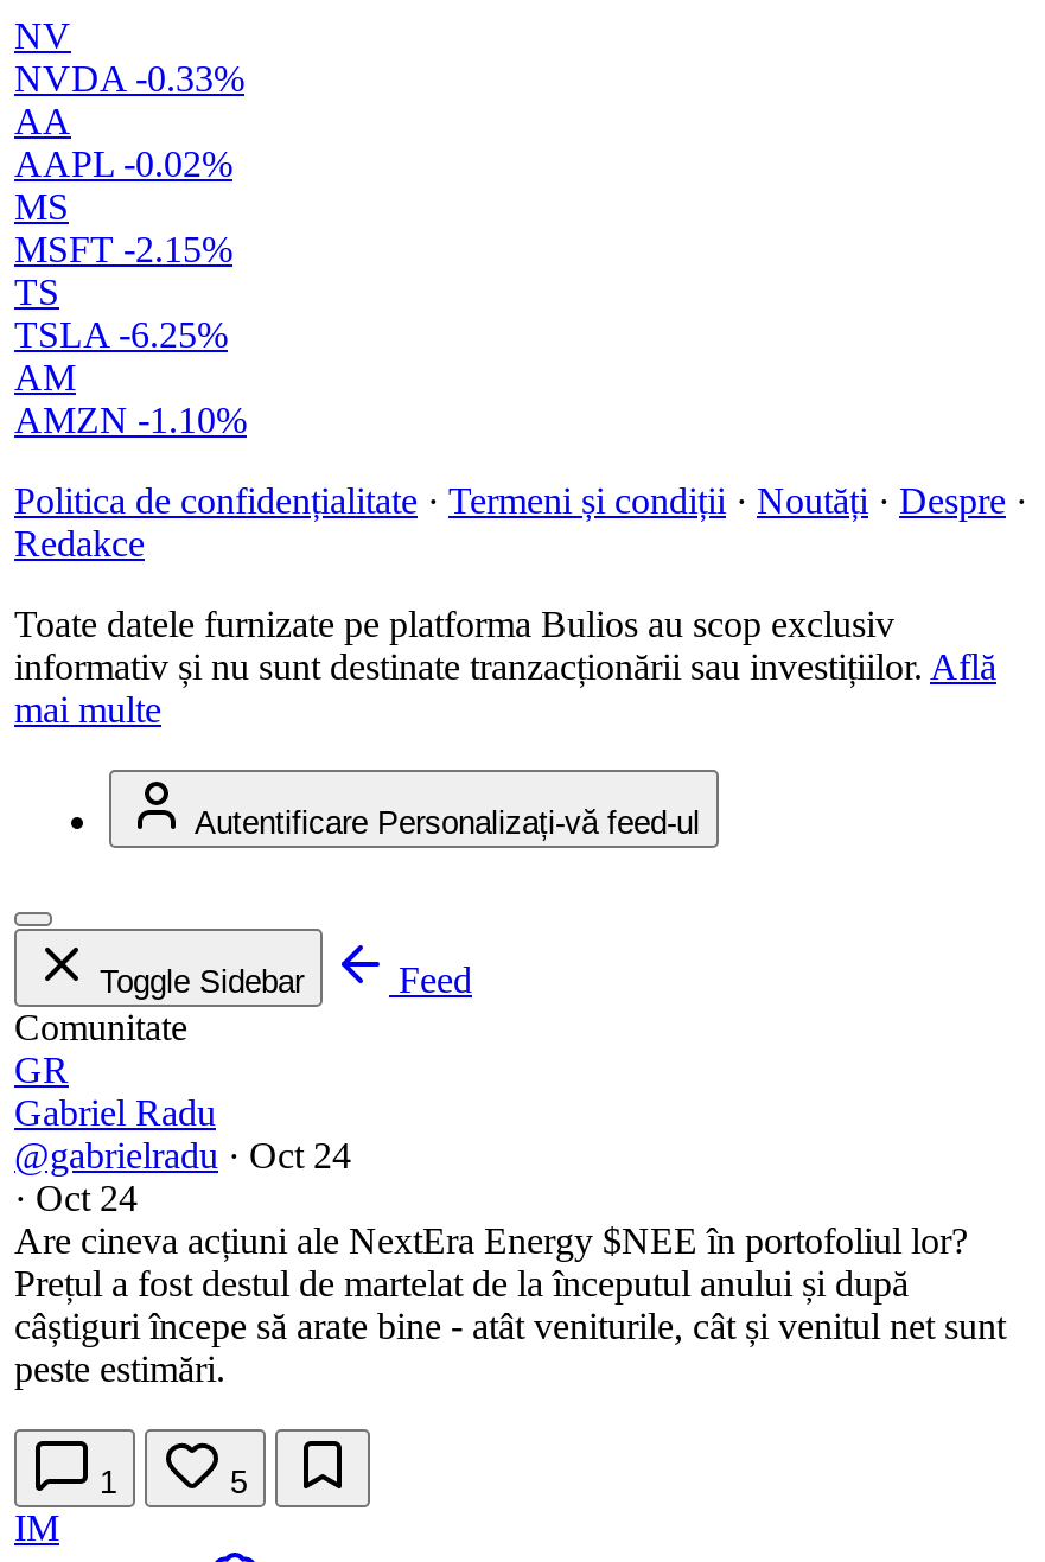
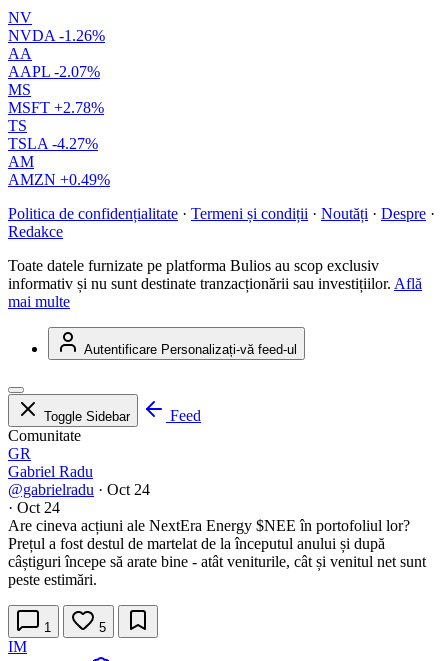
[14,58,244,99] NVDA -0.33% -> [8,27,105,44] NVDA -1.26%
[14,144,232,184] AAPL -0.02% -> [8,63,100,80] AAPL -2.07%
[14,229,232,269] MSFT -2.15% -> [8,99,104,116] MSFT +2.78%
[14,315,228,355] TSLA -6.25% -> [8,135,98,152] TSLA -4.27%
[14,400,247,440] AMZN -1.10% -> [8,171,110,188] AMZN +0.49%

